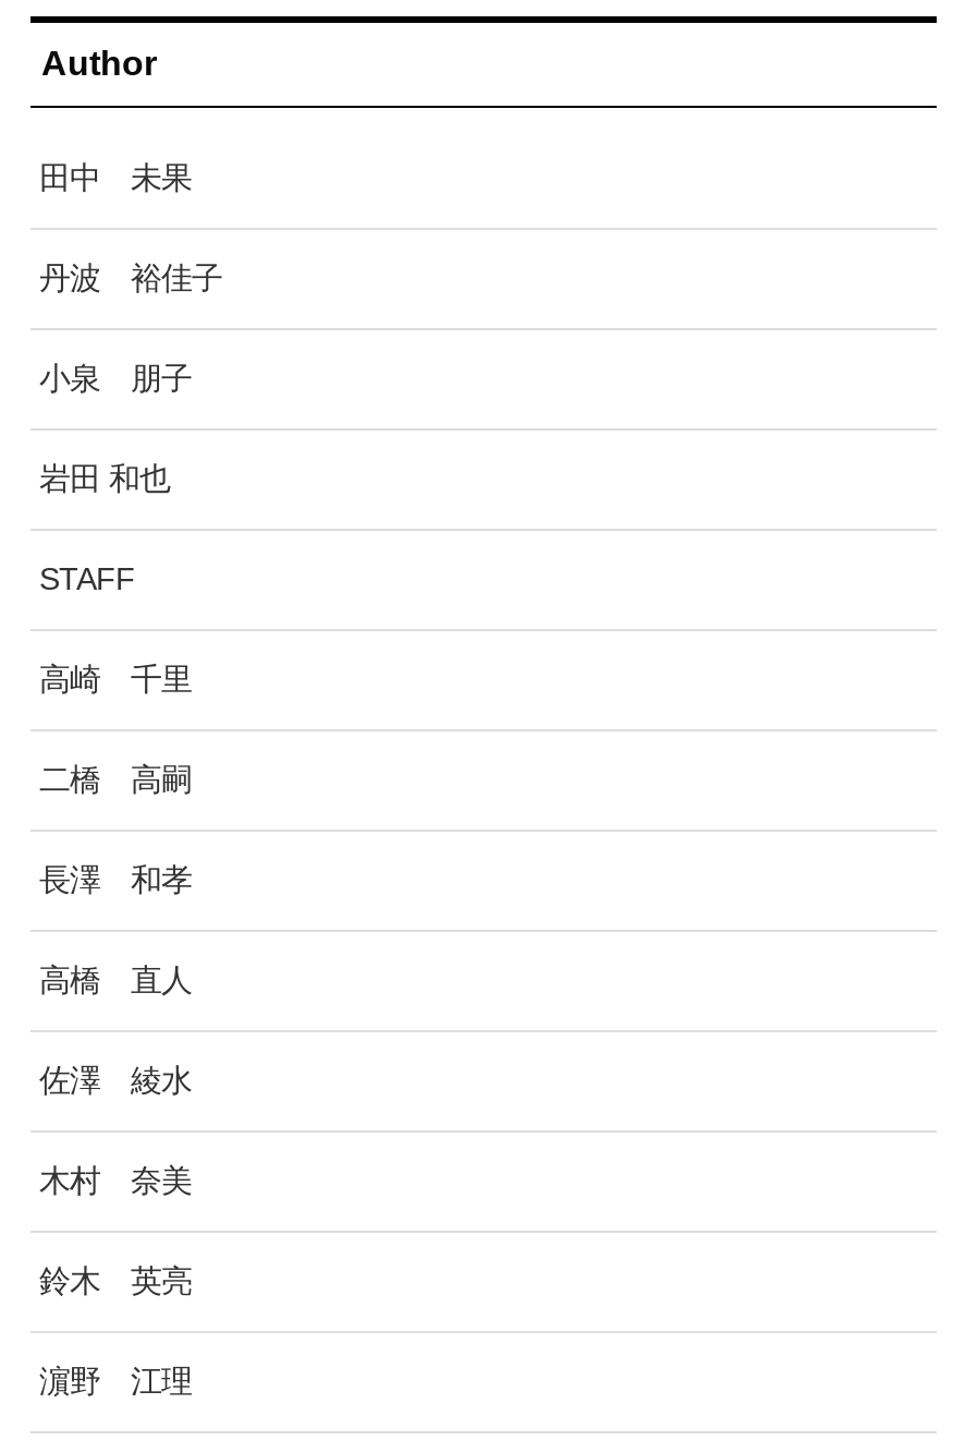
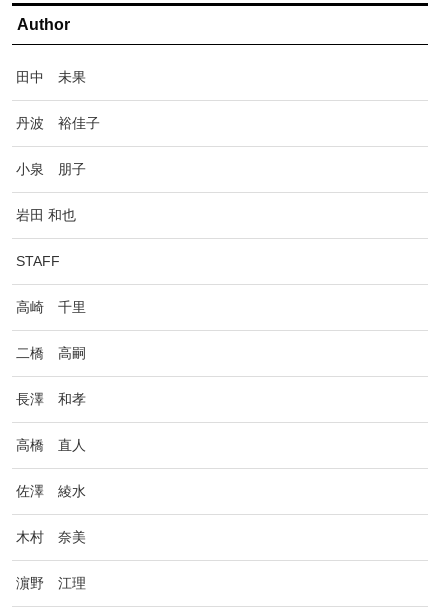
[39,1262,192,1297] 鈴木 英亮 -> none

